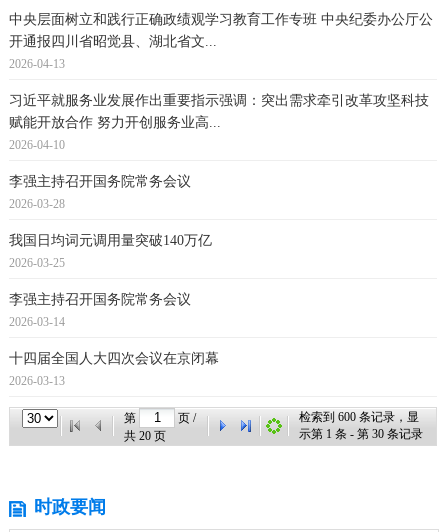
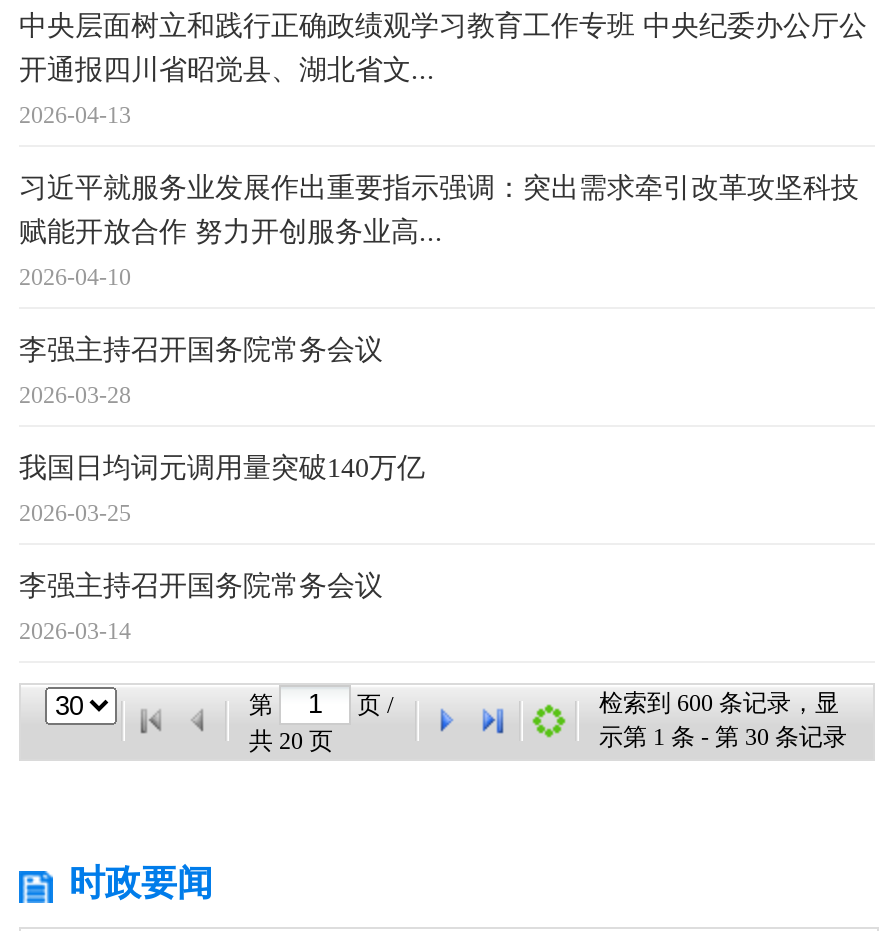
[9,351,219,388] 十四届全国人大四次会议在京闭幕 | 2026-03-13 -> none

